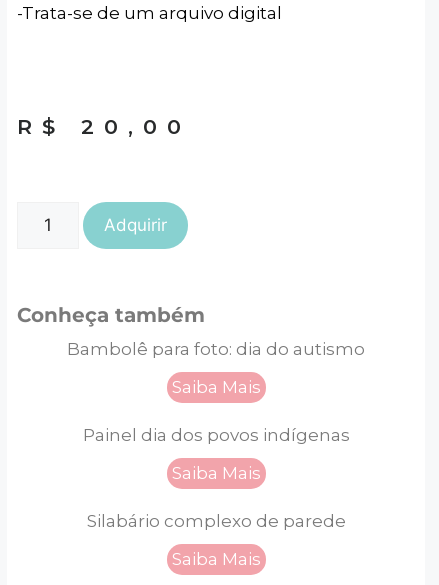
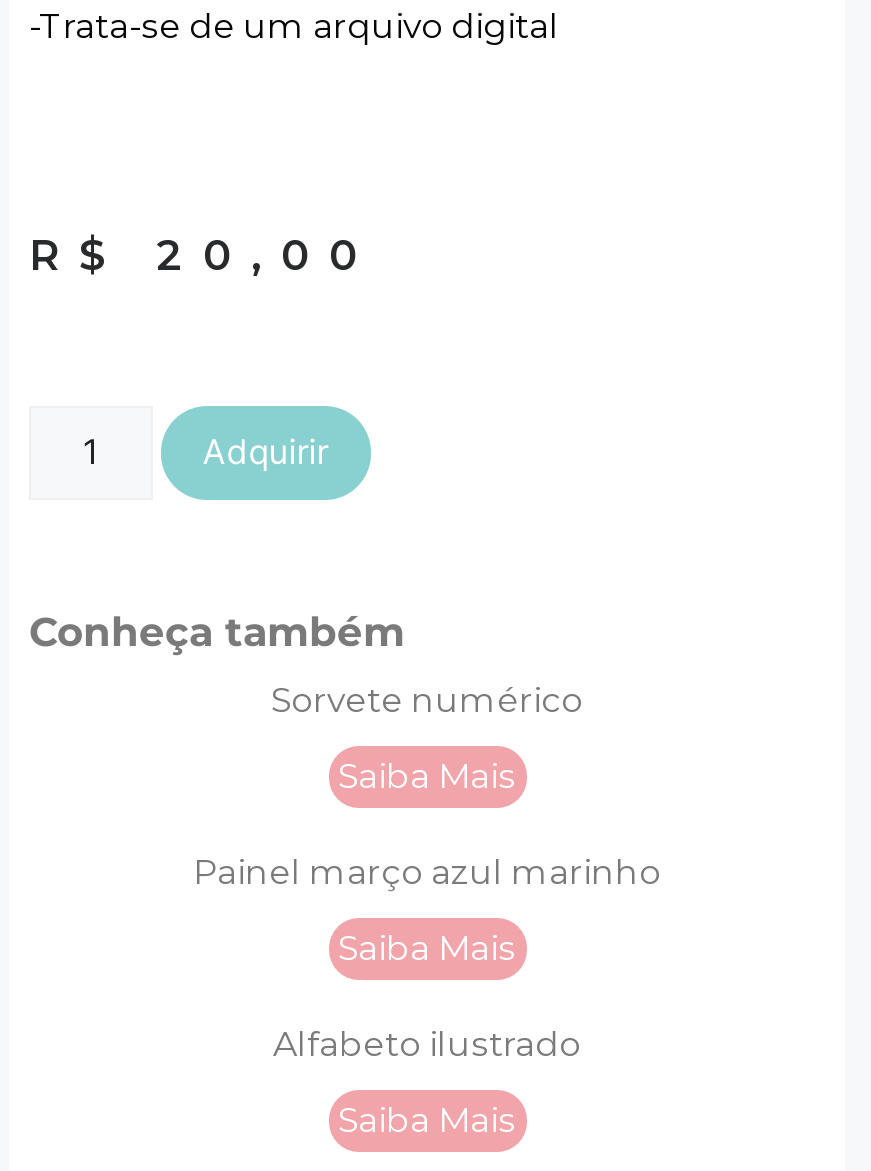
[67,339,365,359] Bambolê para foto: dia do autismo -> [271,679,583,719] Sorvete numérico
[82,425,349,445] Painel dia dos povos indígenas -> [193,851,661,891] Painel março azul marinho
[86,511,345,531] Silabário complexo de parede -> [273,1023,581,1063] Alfabeto ilustrado

